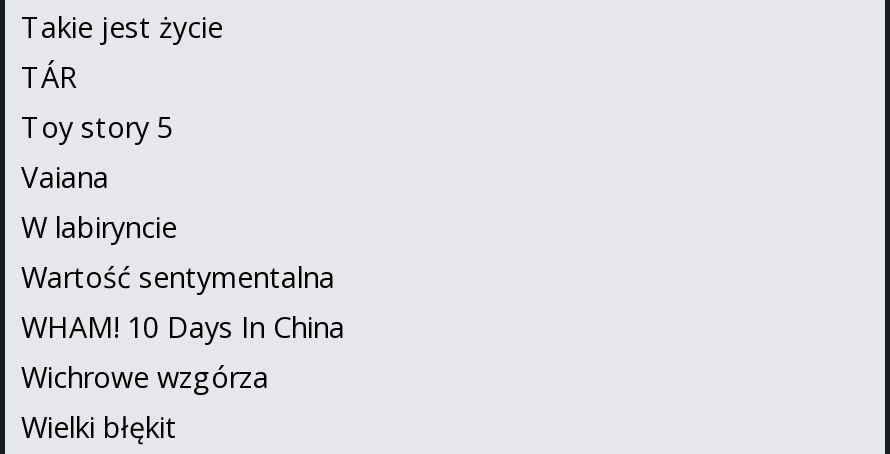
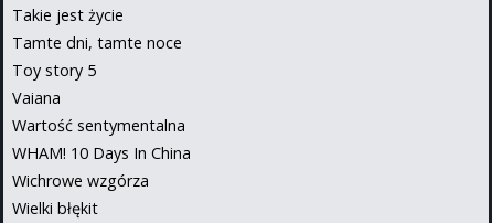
[21,58,77,96] TÁR -> [12,32,182,53] Tamte dni, tamte noce
[21,208,177,246] W labiryncie -> none

